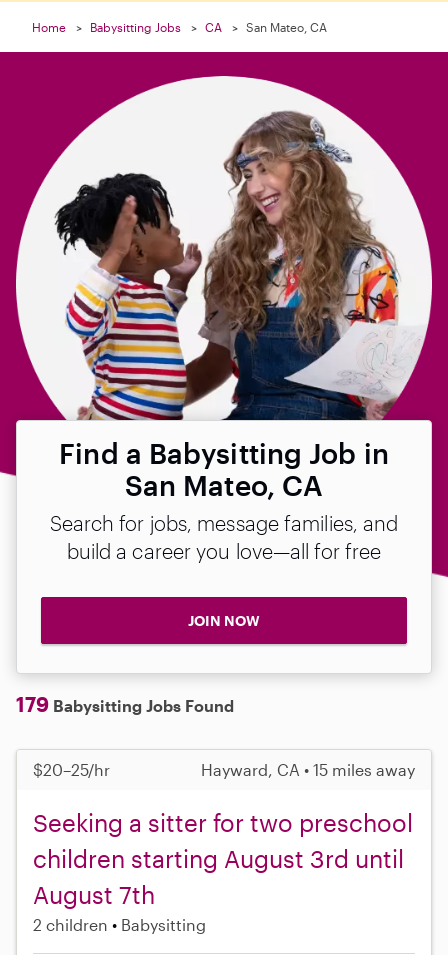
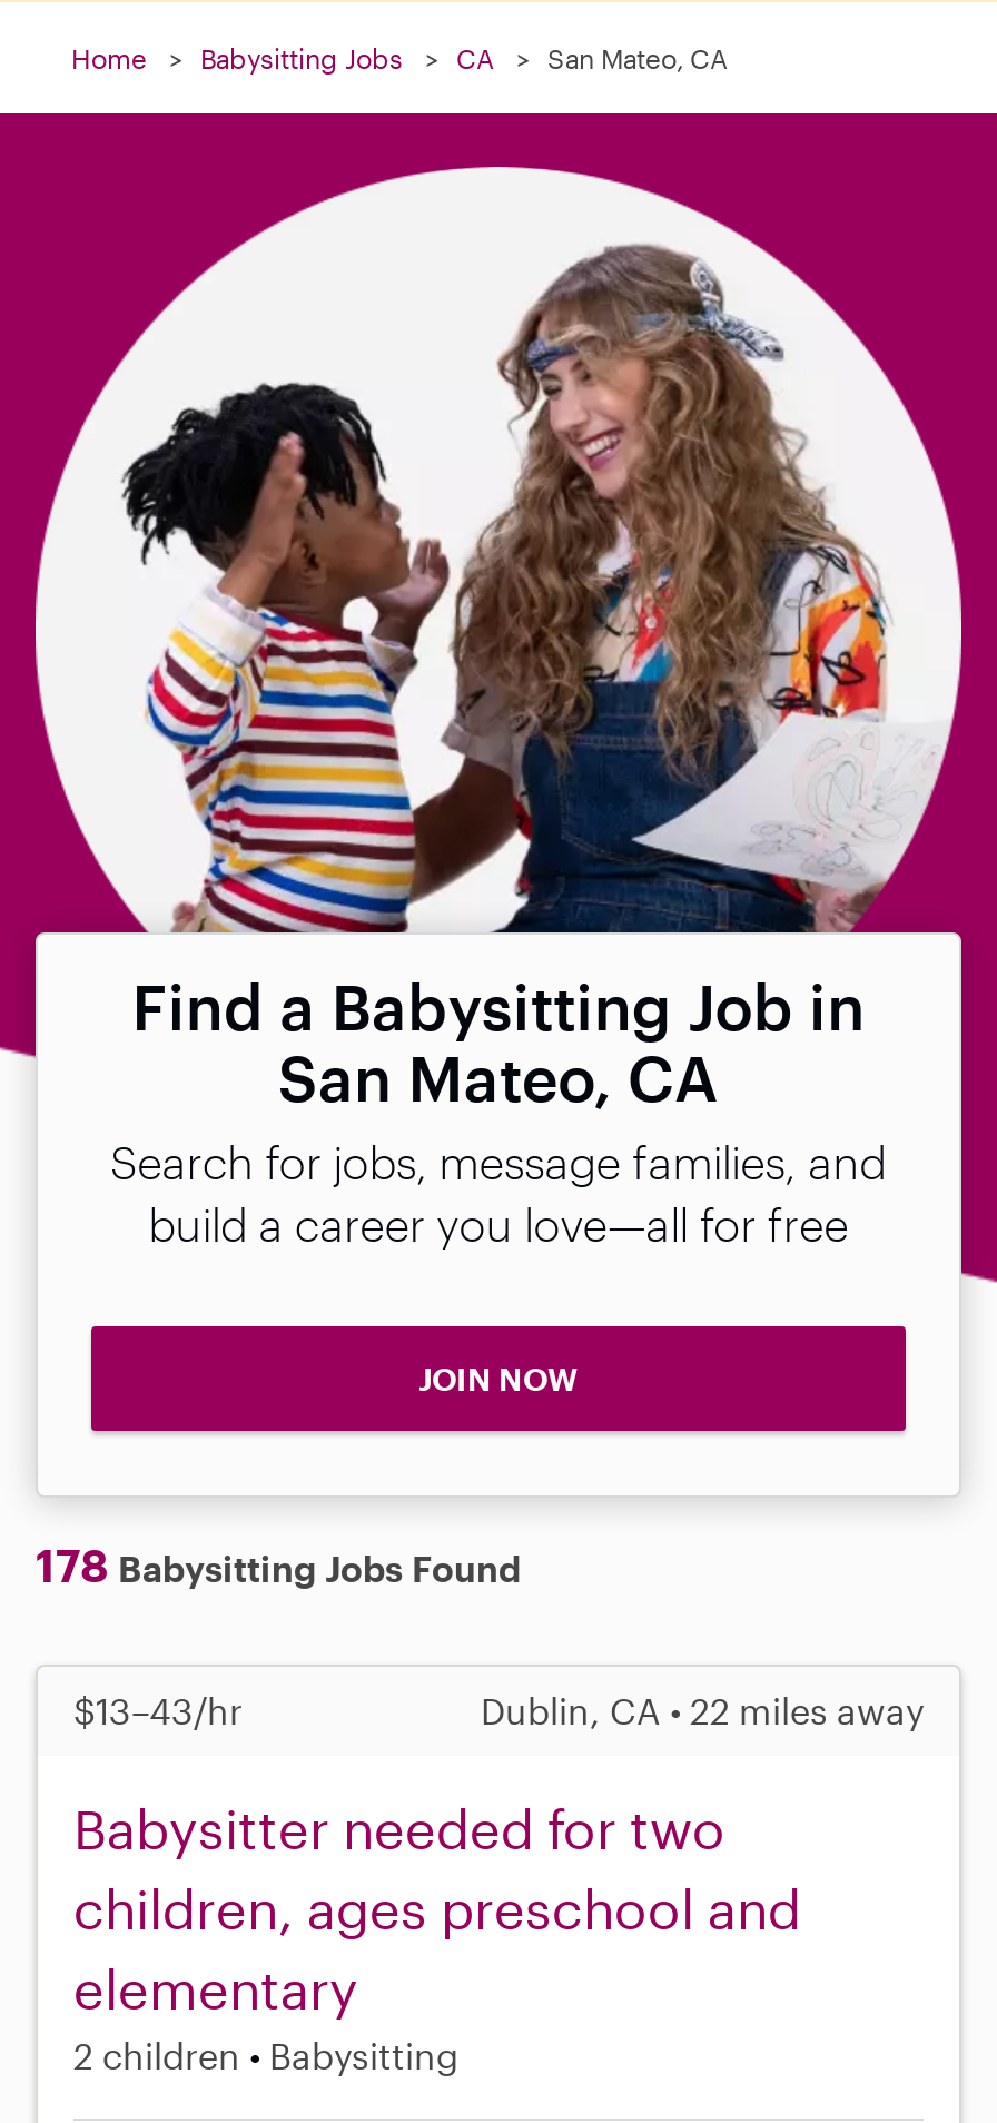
[16,692,234,716] 179 Babysitting Jobs Found -> [36,1537,521,1591] 178 Babysitting Jobs Found
[33,760,415,779] $20–25/hr | Hayward, CA • 15 miles away -> [73,1689,924,1731] $13–43/hr | Dublin, CA • 22 miles away
[33,808,413,909] Seeking a sitter for two preschool | children starting August 3rd until | August 7th -> [73,1795,801,2020] Babysitter needed for two | children, ages preschool and | elementary

